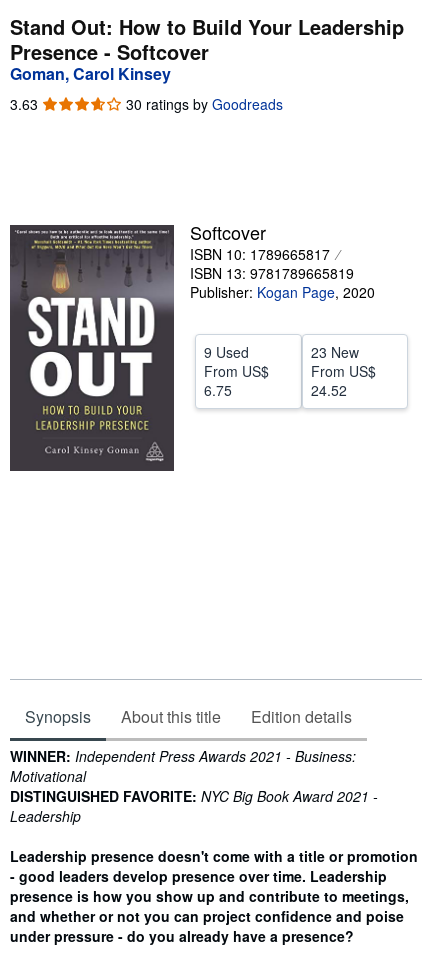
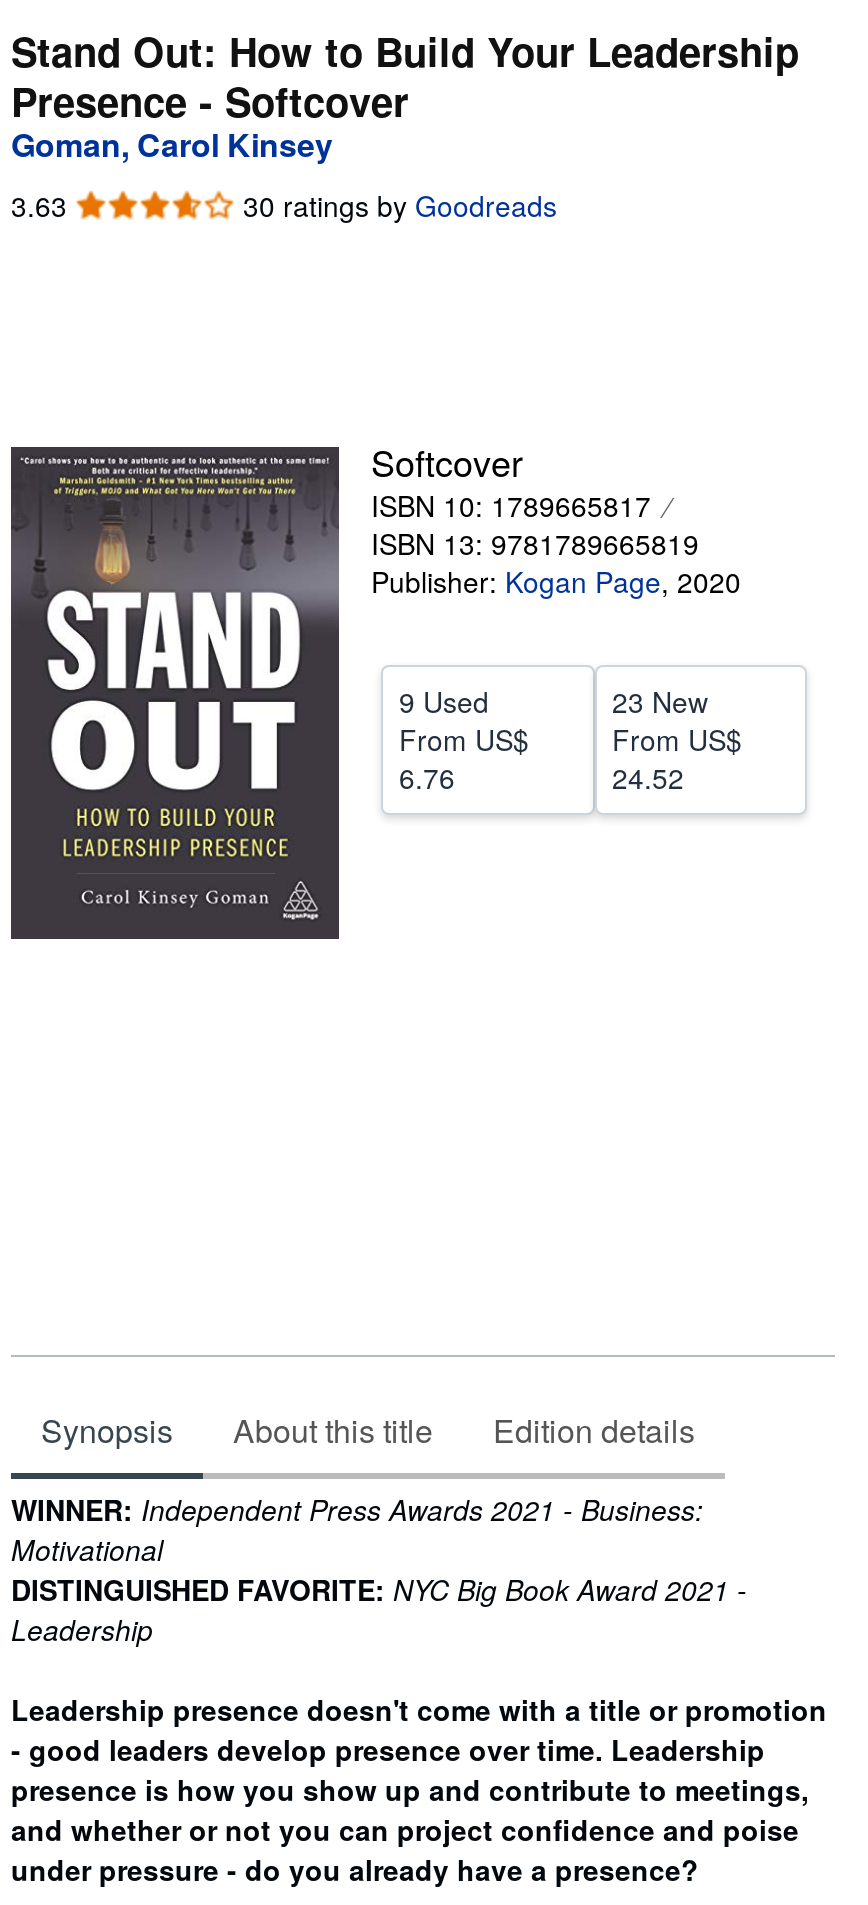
[204,380,232,400] 6.75 -> [399,757,455,797] 6.76

